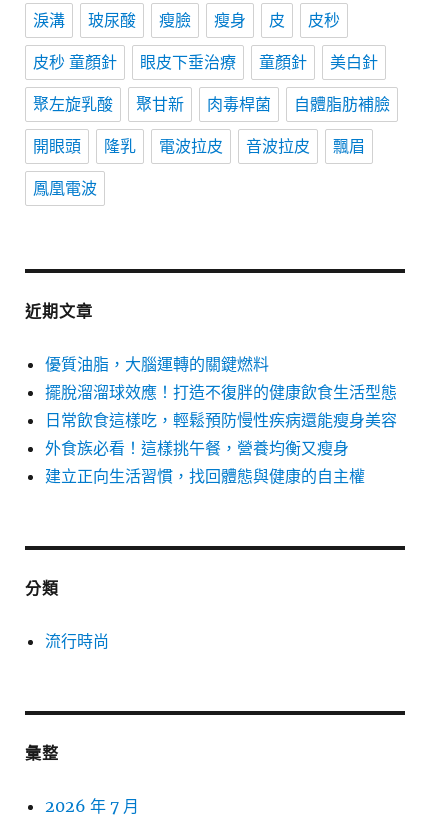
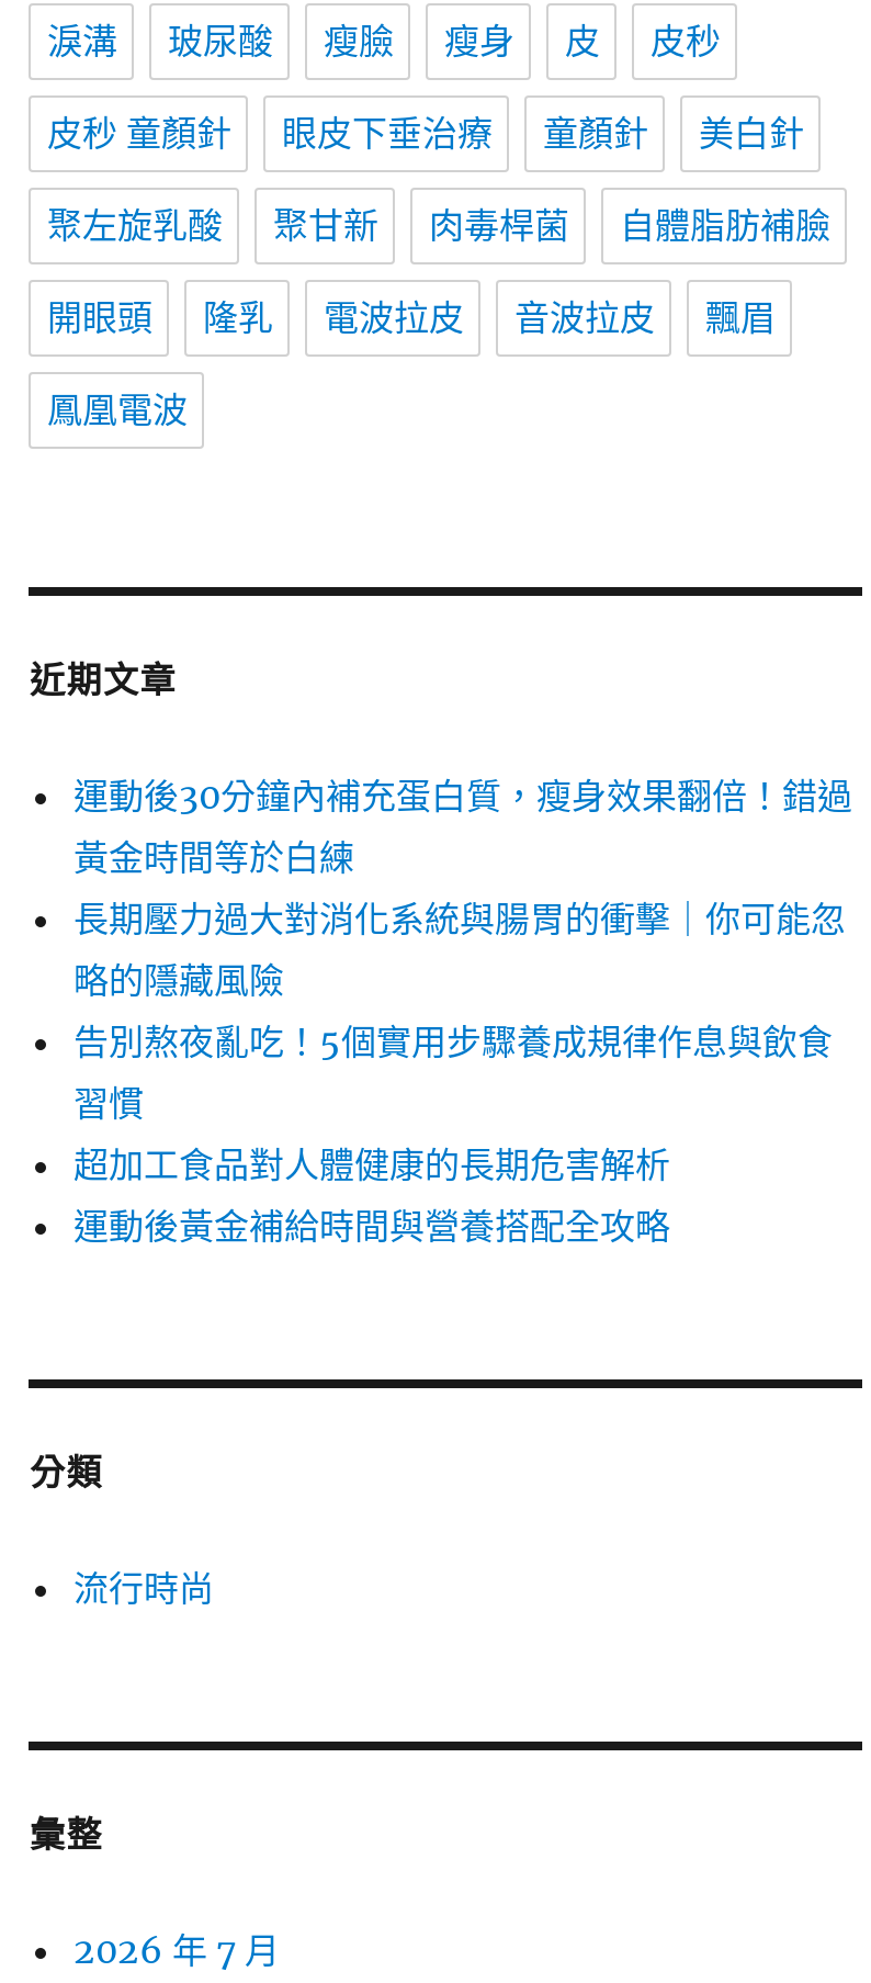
[45,354,397,486] 優質油脂，大腦運轉的關鍵燃料 | 擺脫溜溜球效應！打造不復胖的健康飲食生活型態 | 日常飲食這樣吃，輕鬆預防慢性疾病還能瘦身美容 | 外食族必看！這樣挑午餐，營養均衡又瘦身 | 建立正向生活習慣，找回體態與健康的自主權 -> [73,774,852,1248] 運動後30分鐘內補充蛋白質，瘦身效果翻倍！錯過 | 黃金時間等於白練 | 長期壓力過大對消化系統與腸胃的衝擊｜你可能忽 | 略的隱藏風險 | 告別熬夜亂吃！5個實用步驟養成規律作息與飲食 | 習慣 | 超加工食品對人體健康的長期危害解析 | 運動後黃金補給時間與營養搭配全攻略

